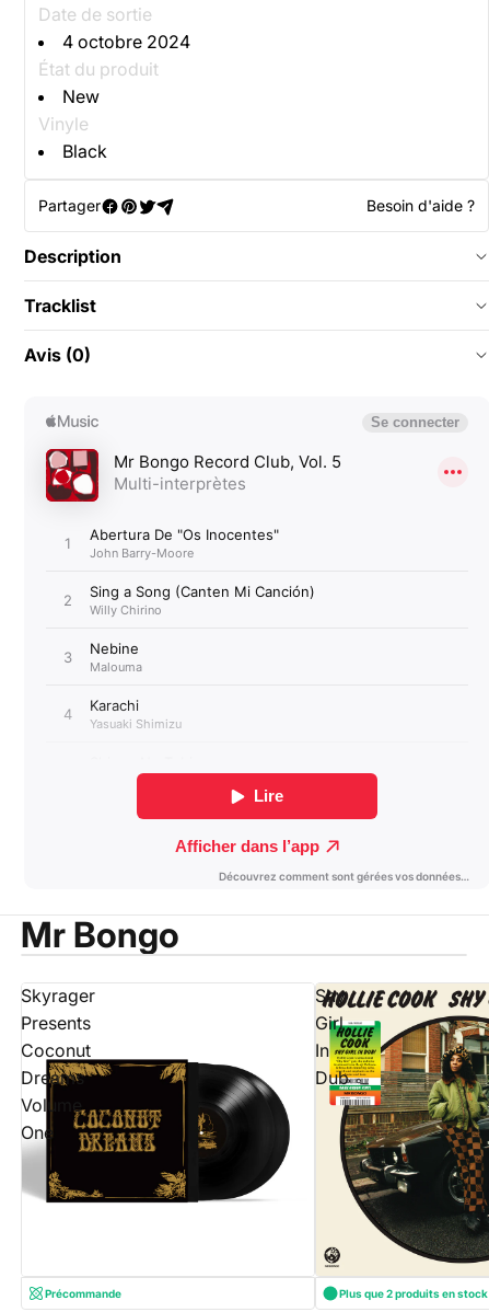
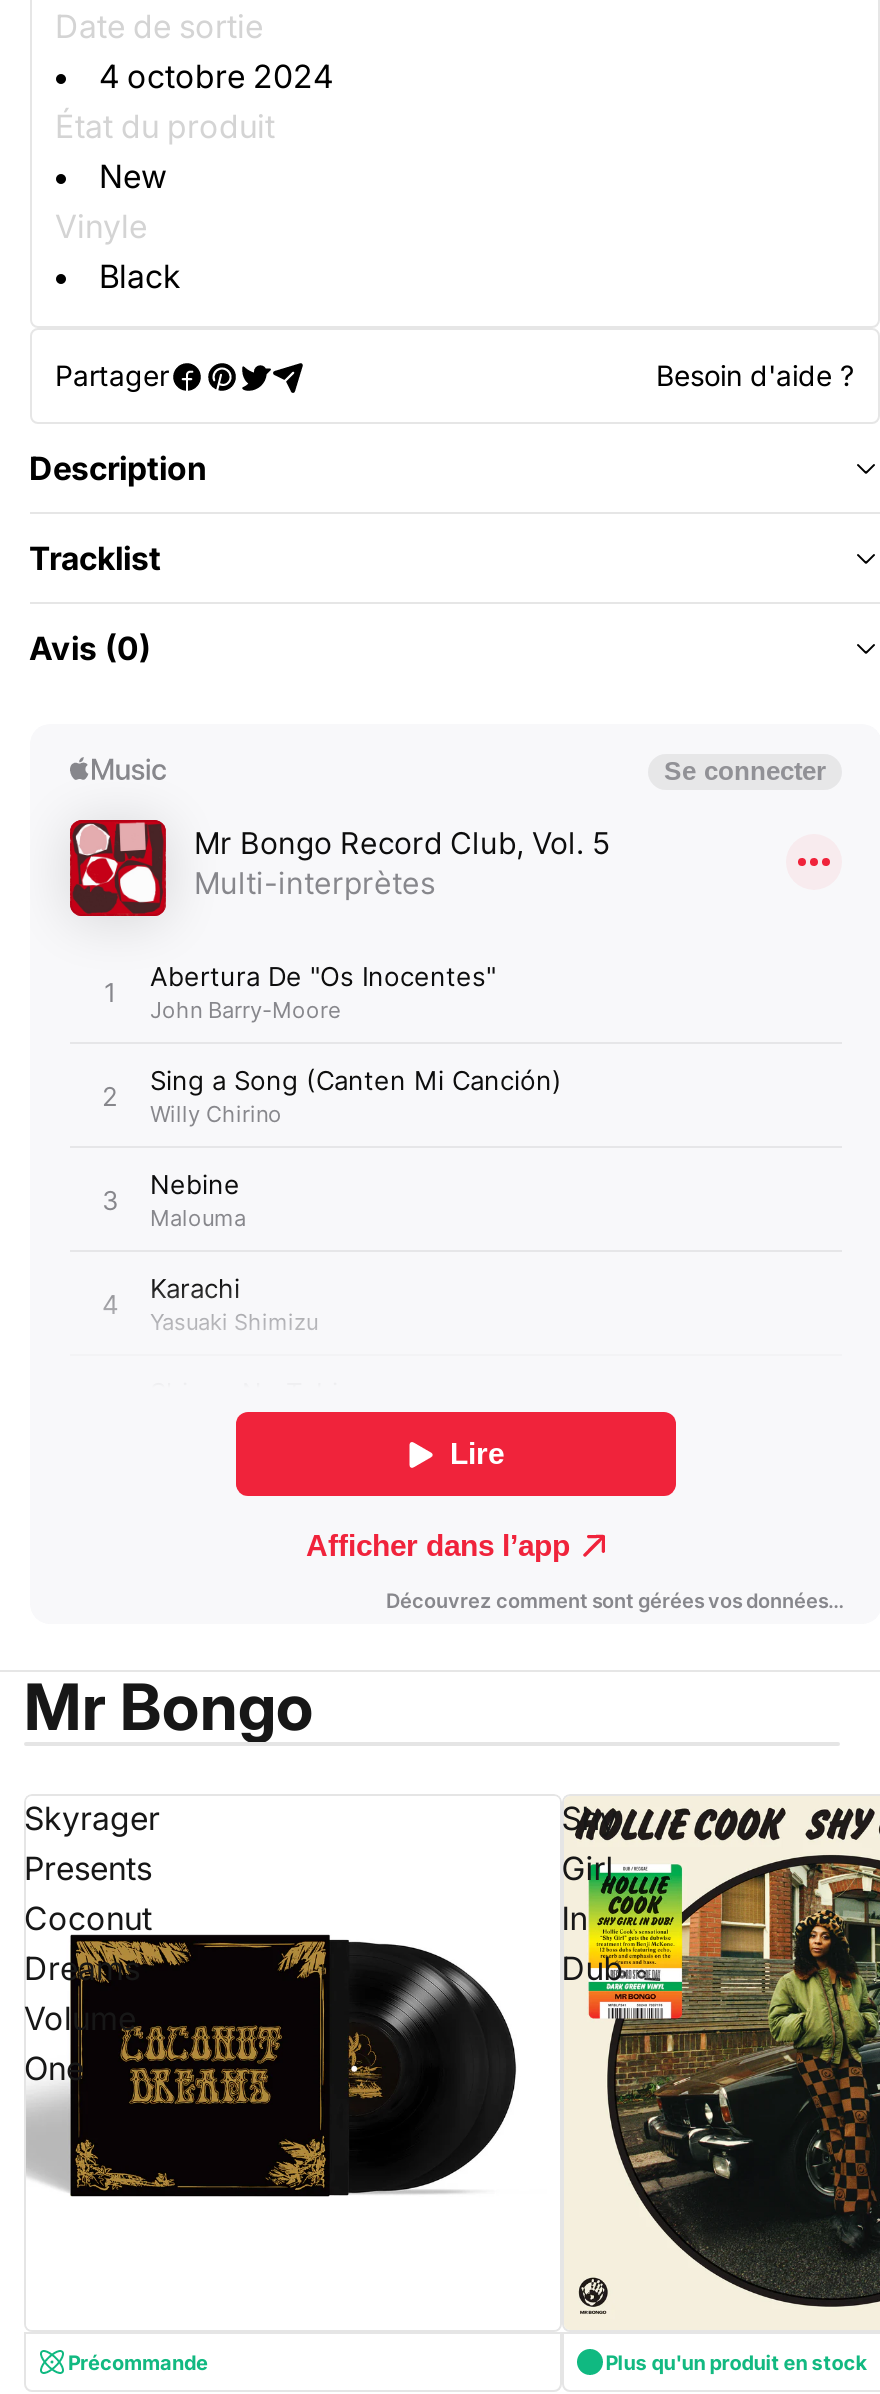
[339,1287,488,1300] Plus que 2 produits en stock -> [606,2350,868,2374] Plus qu'un produit en stock

